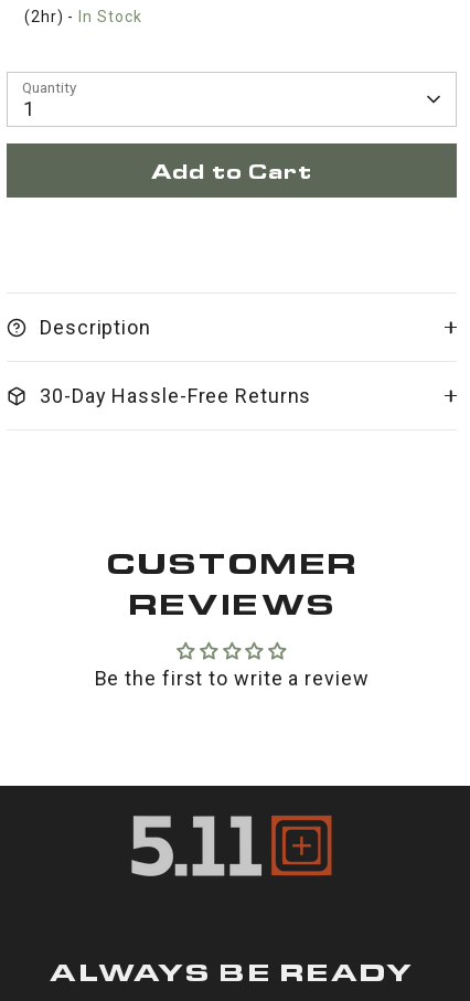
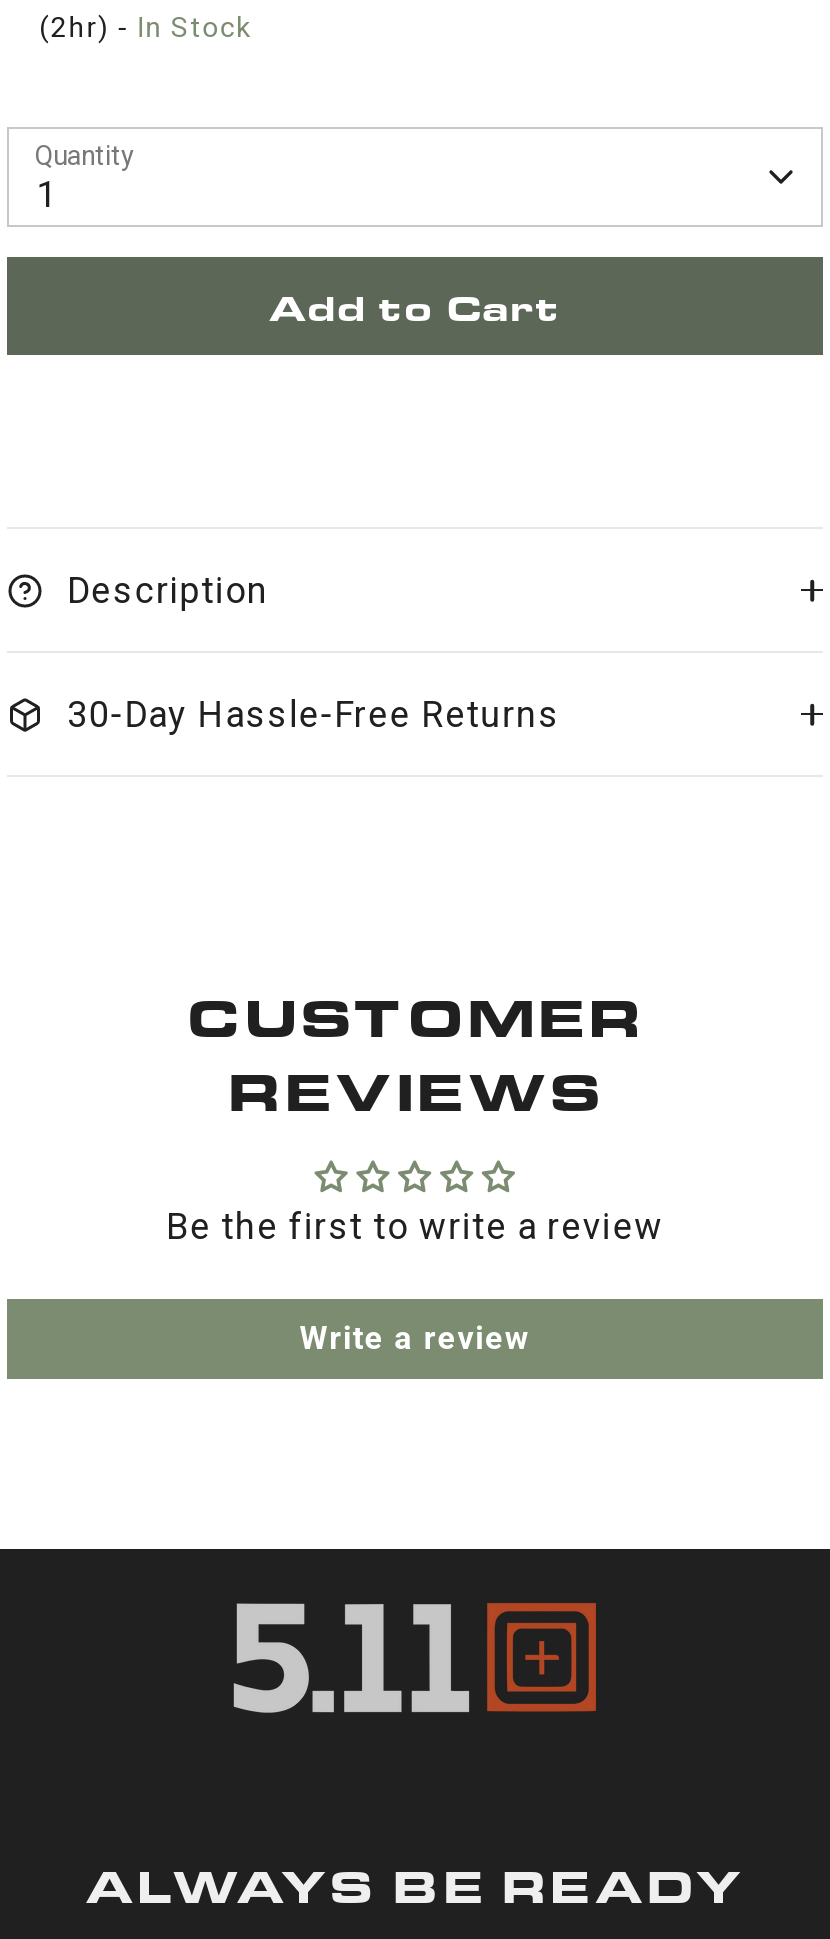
none -> [299,1319,531,1357] Write a review

